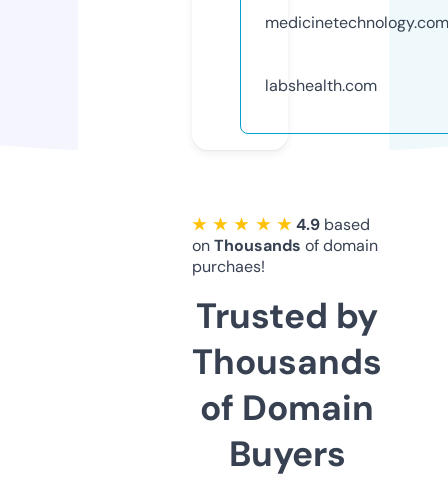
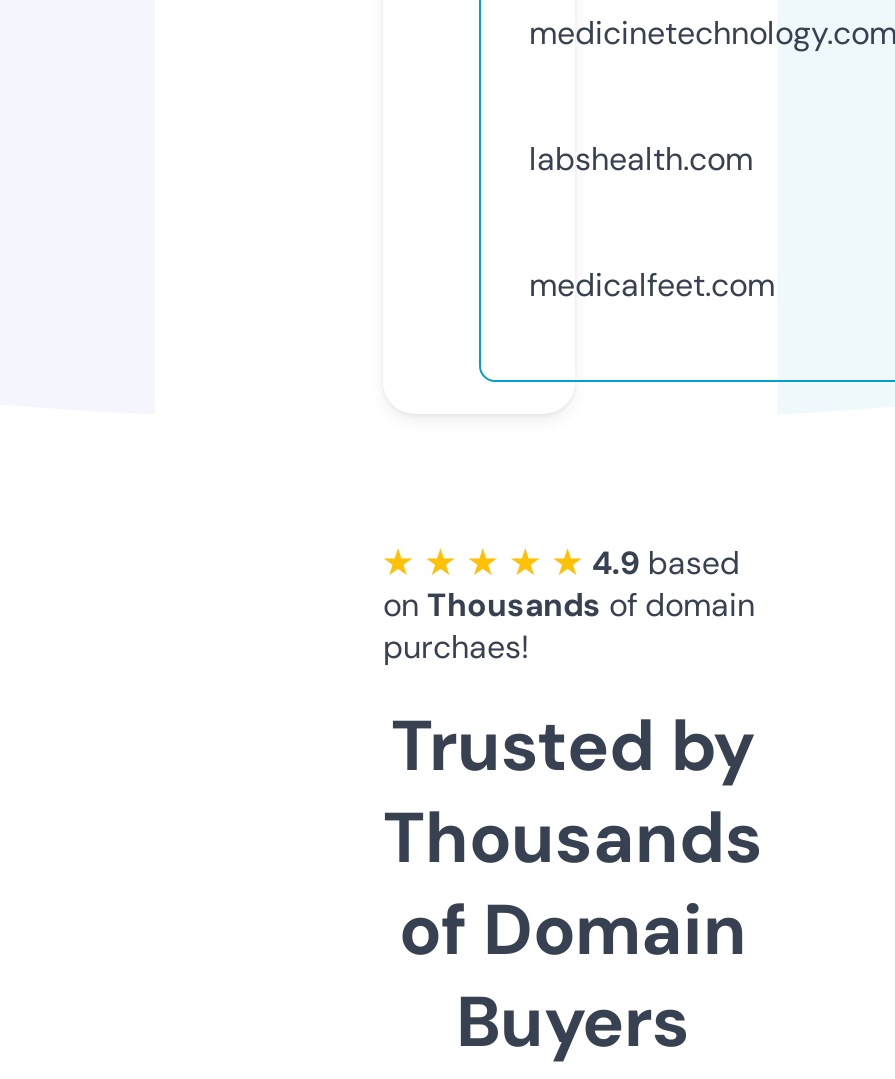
none -> [529,264,775,306] medicalfeet.com

